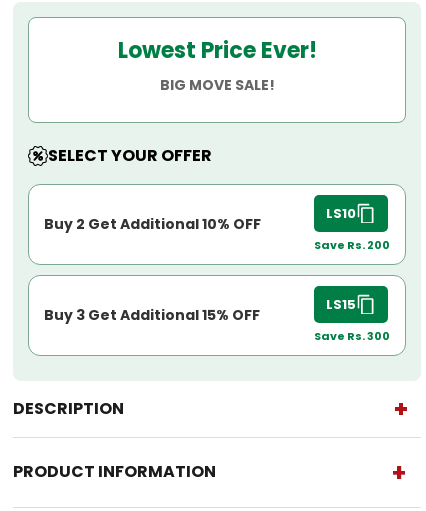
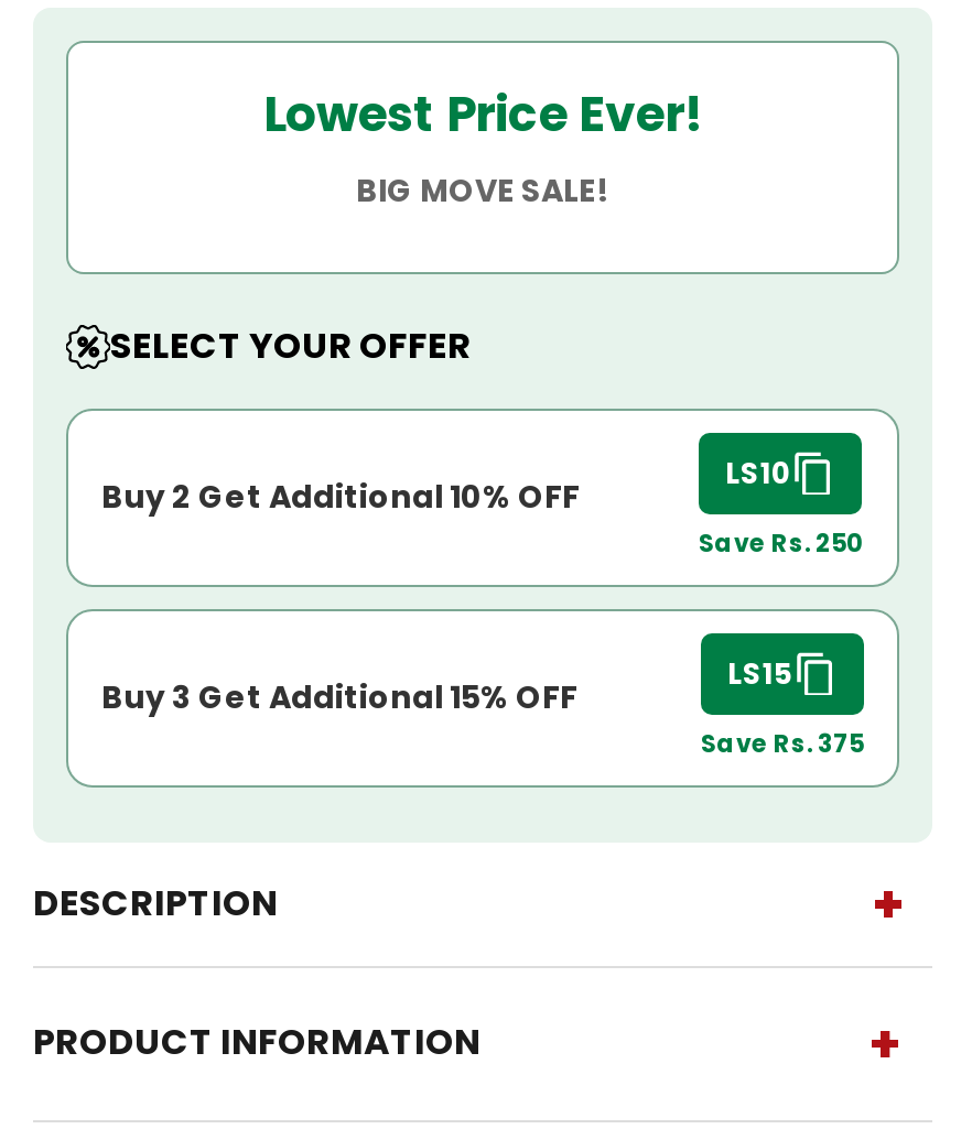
[314,237,390,253] Save Rs. 200 -> [699,525,864,560] Save Rs. 250
[314,328,390,344] Save Rs. 300 -> [701,725,864,761] Save Rs. 375

